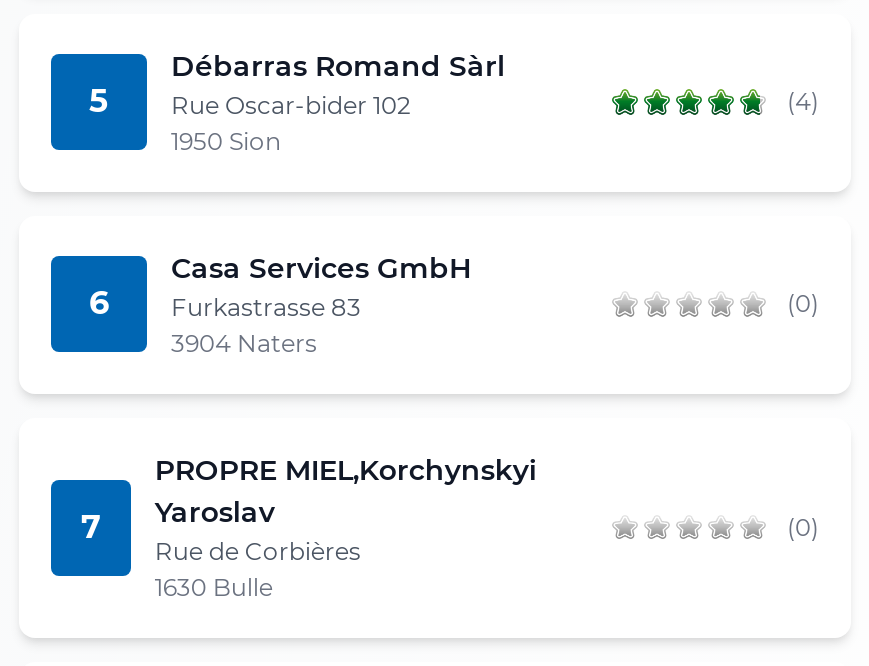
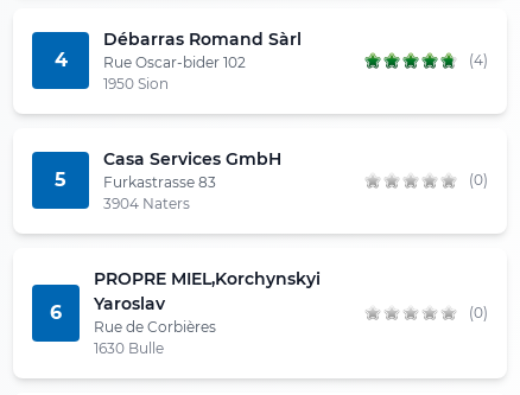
[89,82,109,120] 5 -> [54,49,67,71] 4
[89,284,109,322] 6 -> [55,169,66,191] 5
[81,493,275,545] 7 Yaroslav -> [50,293,165,323] 6 Yaroslav

